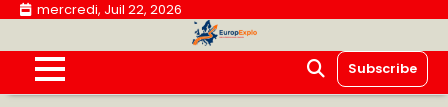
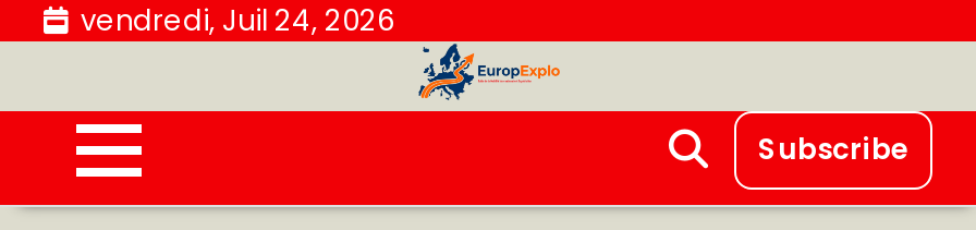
[37,0,182,19] mercredi, Juil 22, 2026 -> [81,0,394,41] vendredi, Juil 24, 2026

